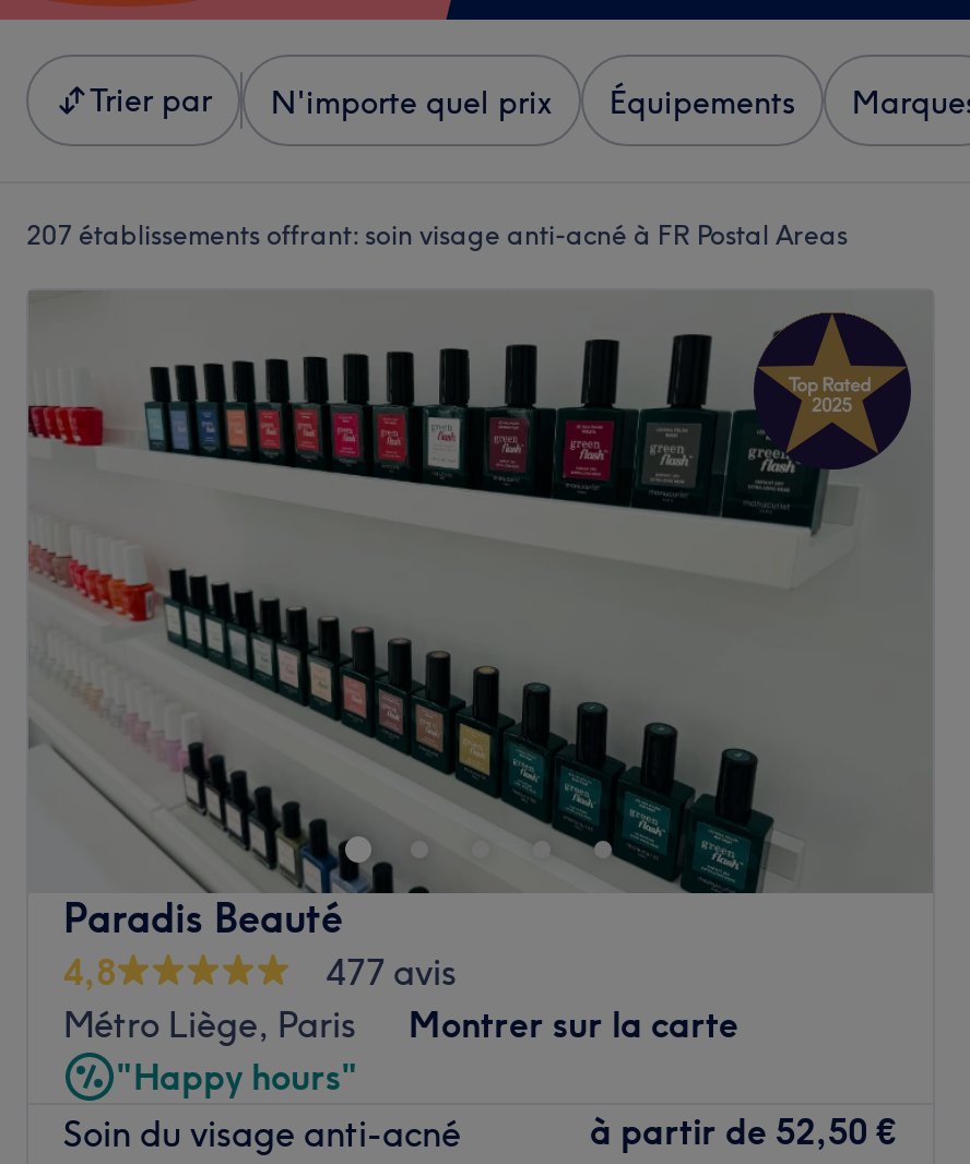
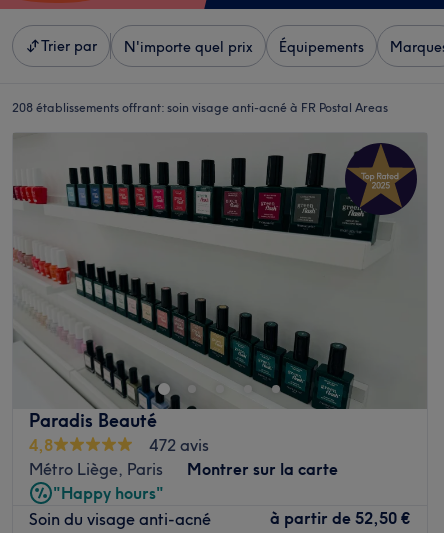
[26,218,848,251] 207 établissements offrant: soin visage anti-acné à FR Postal Areas -> [12,100,388,115] 208 établissements offrant: soin visage anti-acné à FR Postal Areas
[326,950,457,994] 477 avis -> [149,435,209,455] 472 avis

